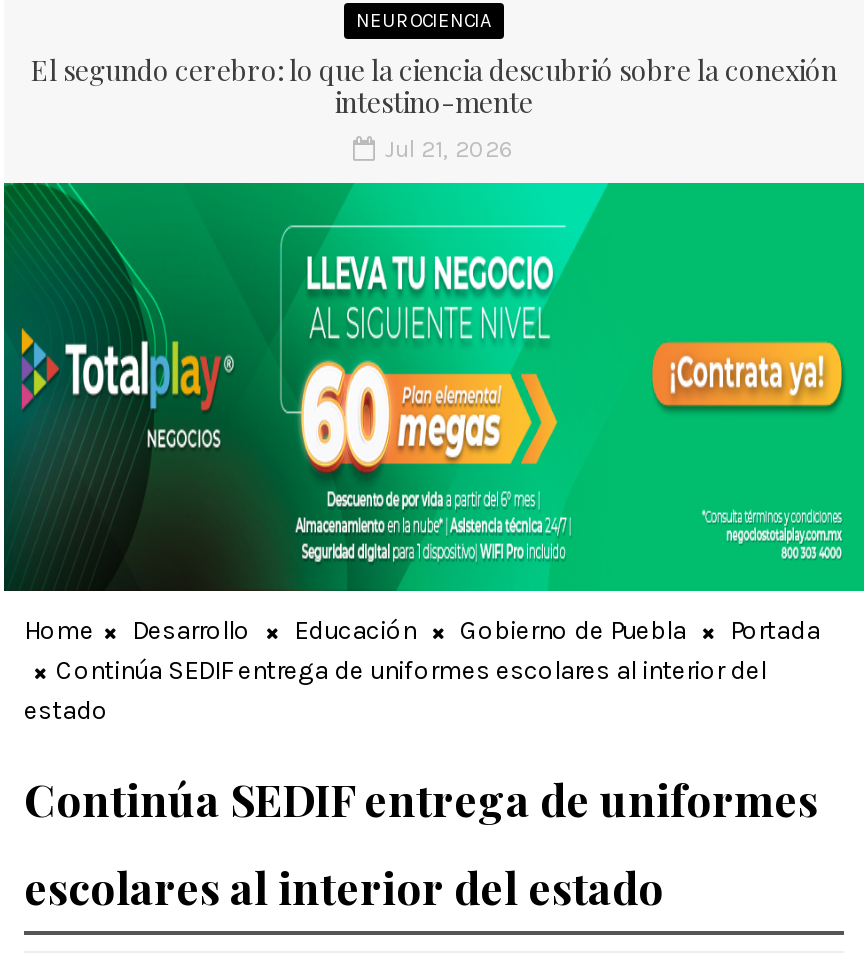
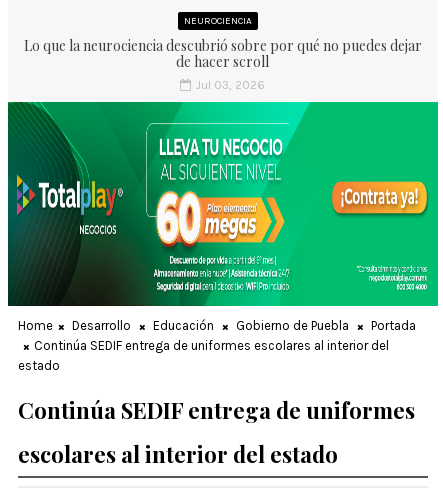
[31,51,837,163] El segundo cerebro: lo que la ciencia descubrió sobre la conexión | intestino-mente | Jul 21, 2026 -> [24,36,422,92] Lo que la neurociencia descubrió sobre por qué no puedes dejar | de hacer scroll | Jul 03, 2026

